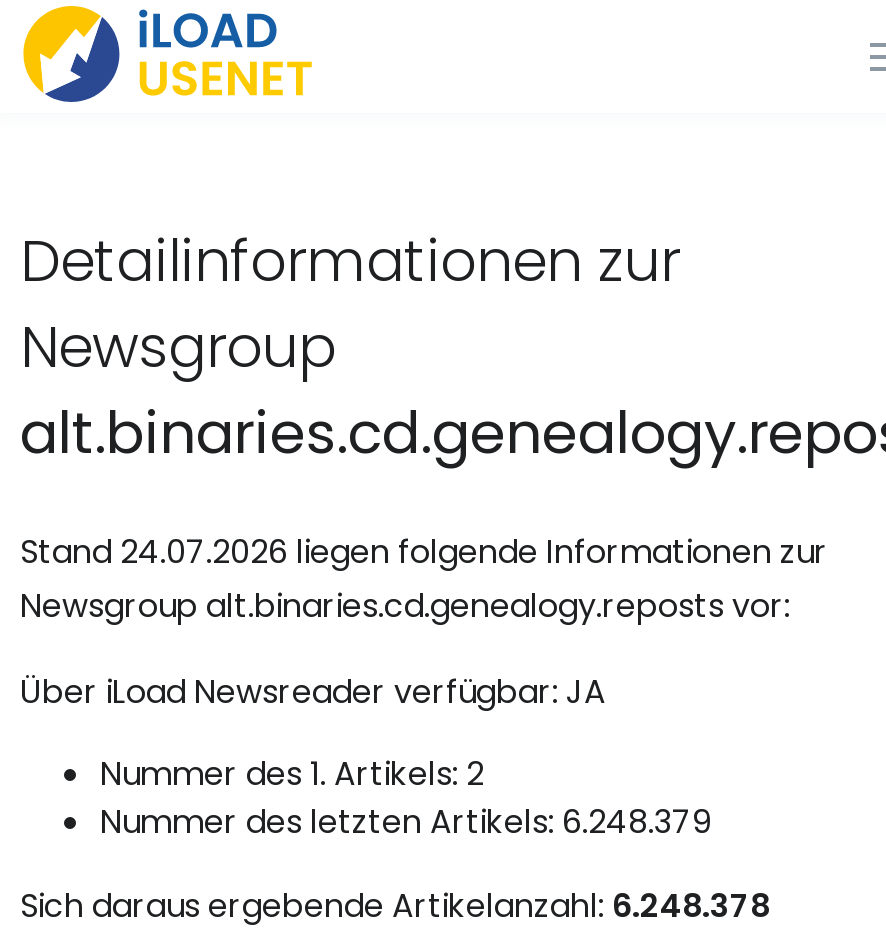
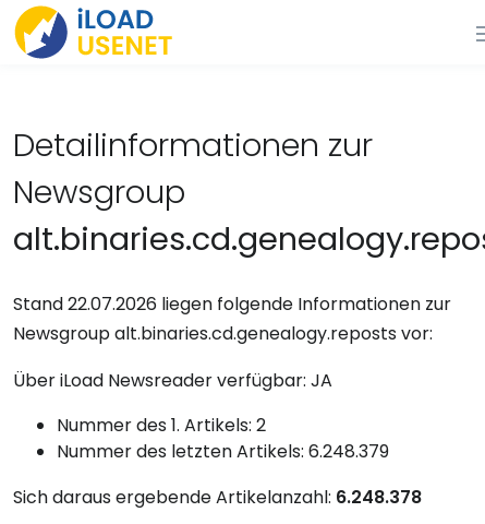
[20,529,828,575] Stand 24.07.2026 liegen folgende Informationen zur -> [13,291,451,317] Stand 22.07.2026 liegen folgende Informationen zur

